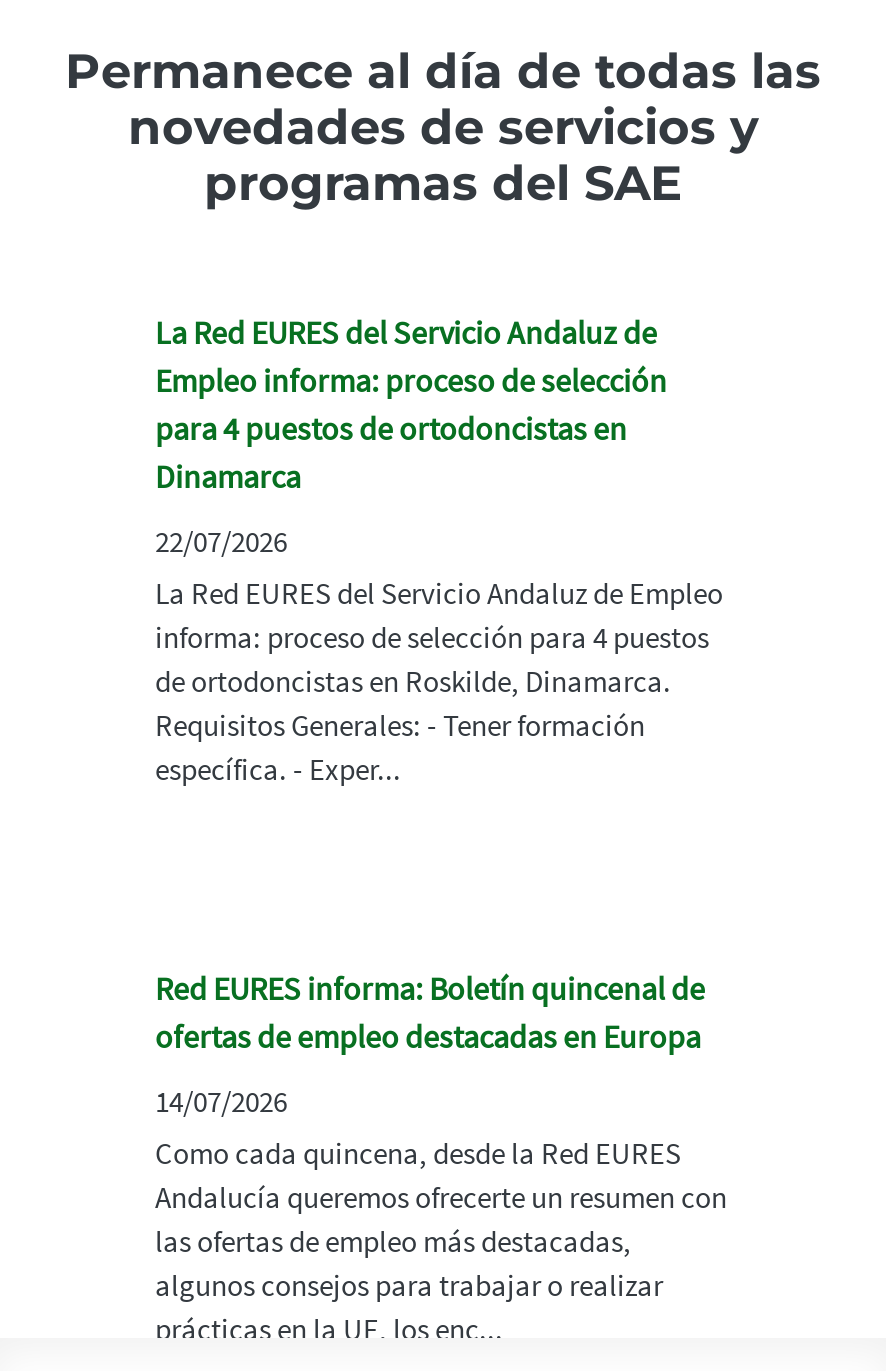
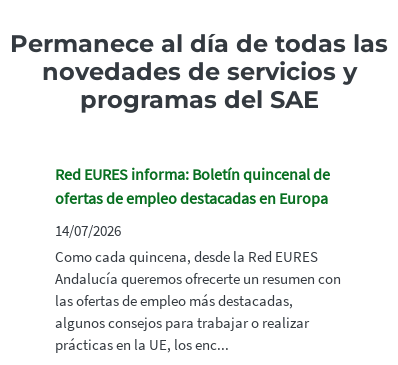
[155,312,723,788] La Red EURES del Servicio Andaluz de | Empleo informa: proceso de selección | para 4 puestos de ortodoncistas en | Dinamarca | 22/07/2026 | La Red EURES del Servicio Andaluz de Empleo | informa: proceso de selección para 4 puestos | de ortodoncistas en Roskilde, Dinamarca. | Requisitos Generales: - Tener formación | específica. - Exper... -> none

